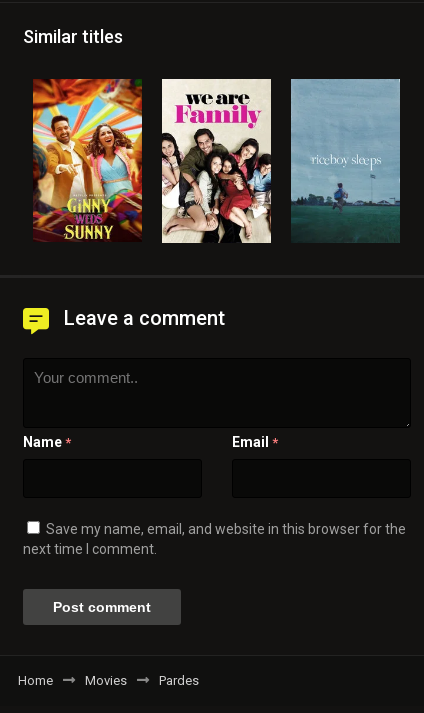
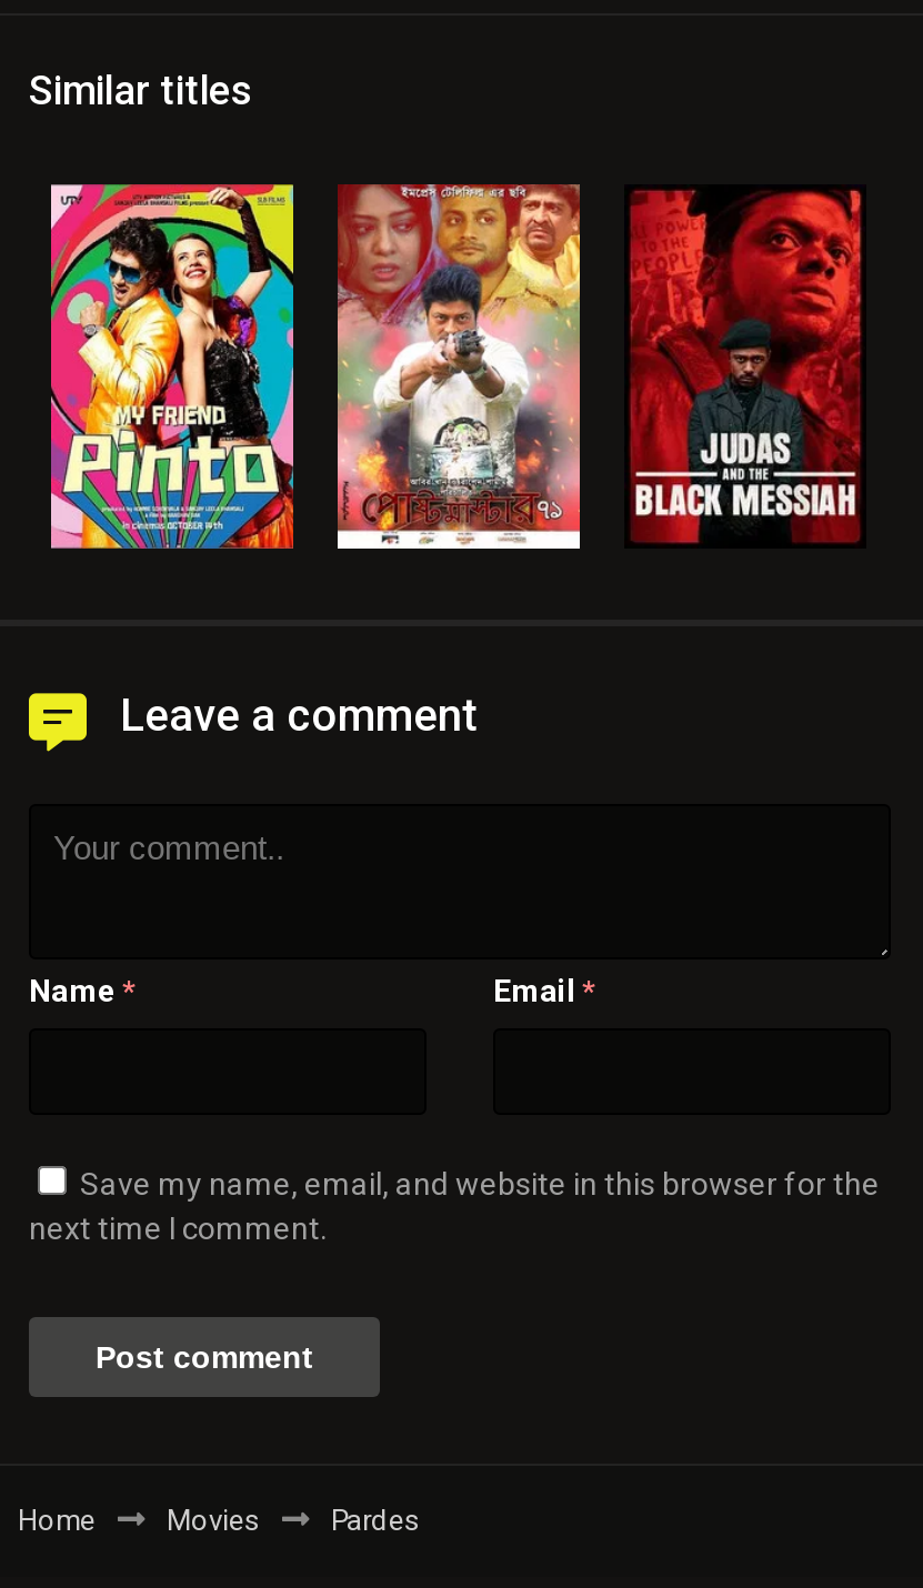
[32,78,143,243] [image] -> [49,182,295,551] [image]
[161,78,272,244] [image] -> [335,182,582,551] [image]
[290,78,401,243] [image] -> [624,184,866,546] [image]

